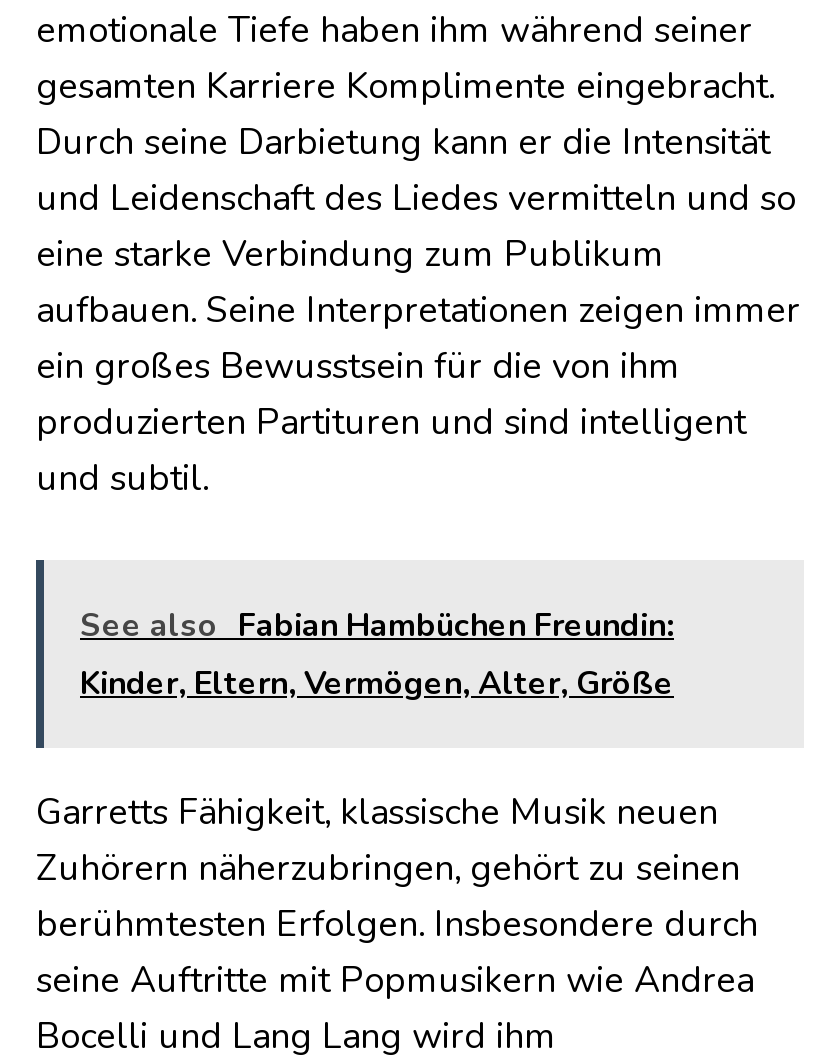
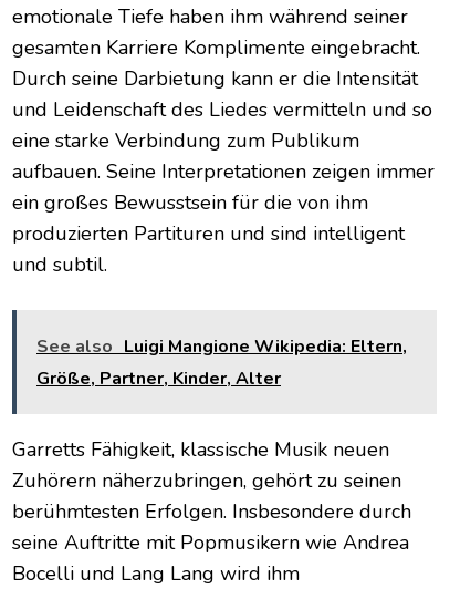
[80,603,674,705] See also Fabian Hambüchen Freundin: | Kinder, Eltern, Vermögen, Alter, Größe -> [36,334,407,390] See also Luigi Mangione Wikipedia: Eltern, | Größe, Partner, Kinder, Alter

